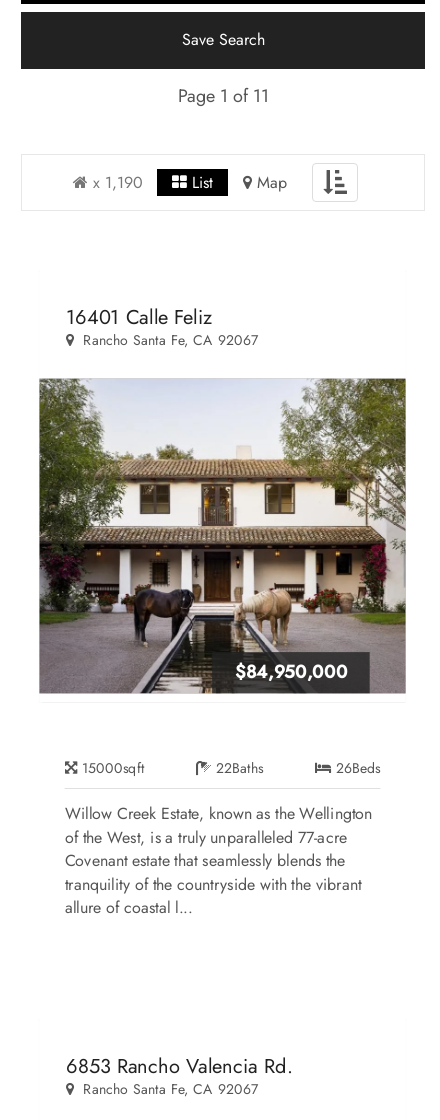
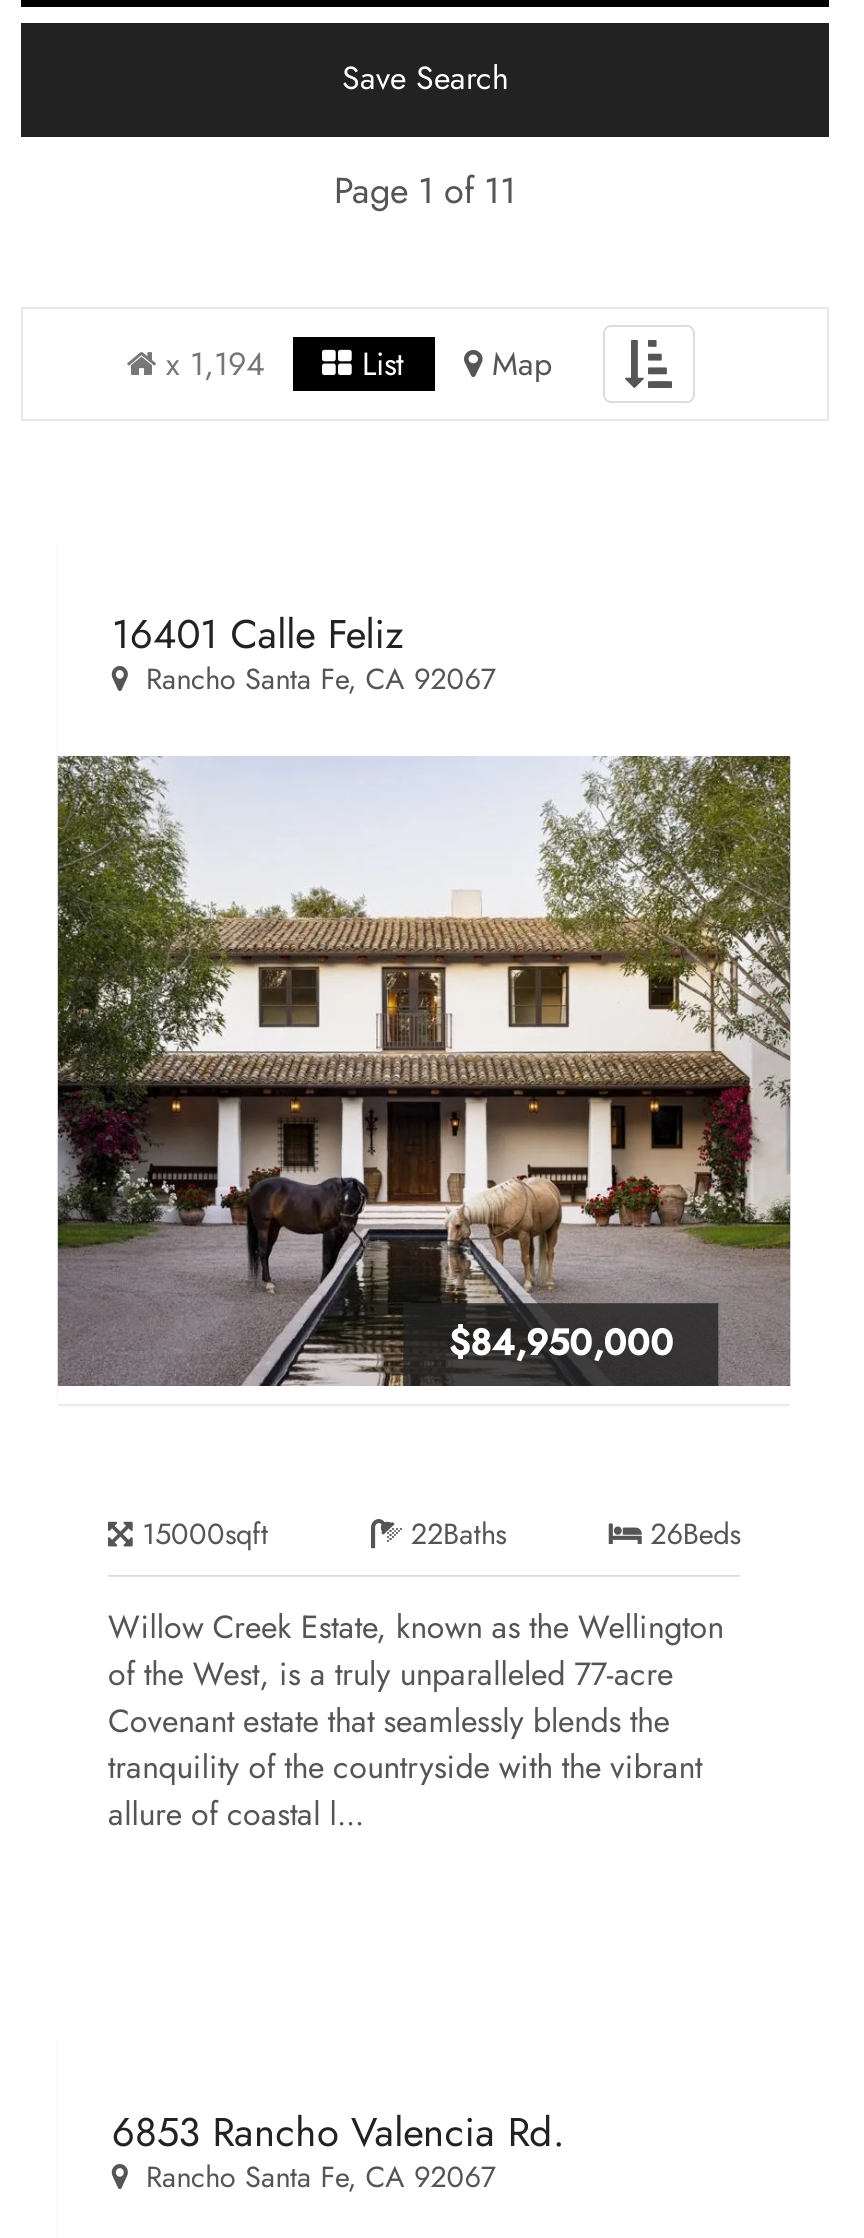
[88,170,143,193] x 1,190 -> [156,340,264,386] x 1,194

